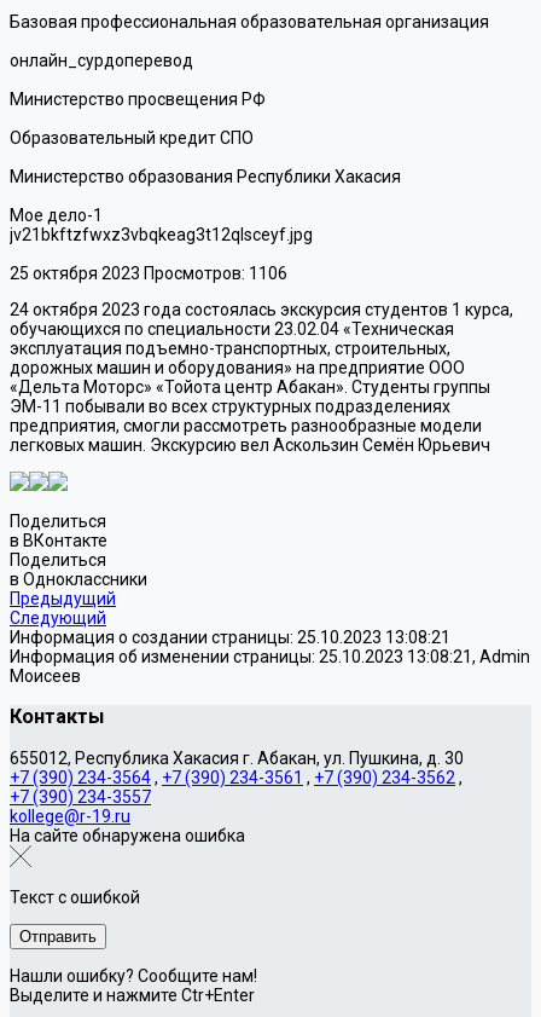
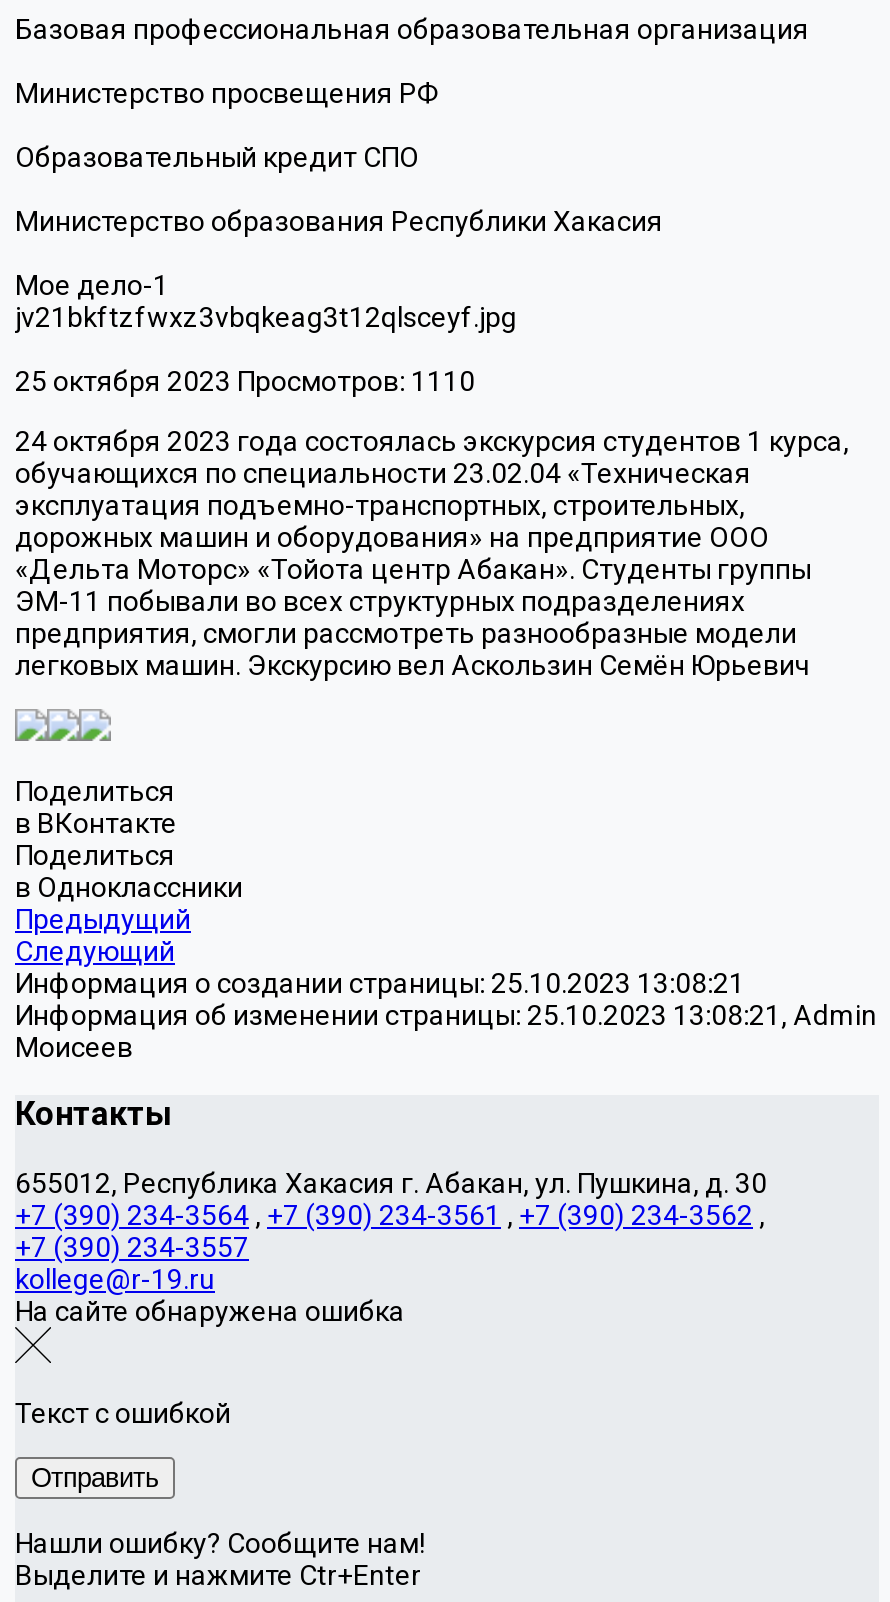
[10,51,193,70] онлайн_сурдоперевод -> none
[10,264,287,283] 25 октября 2023 Просмотров: 1106 -> [15,365,475,397] 25 октября 2023 Просмотров: 1110

